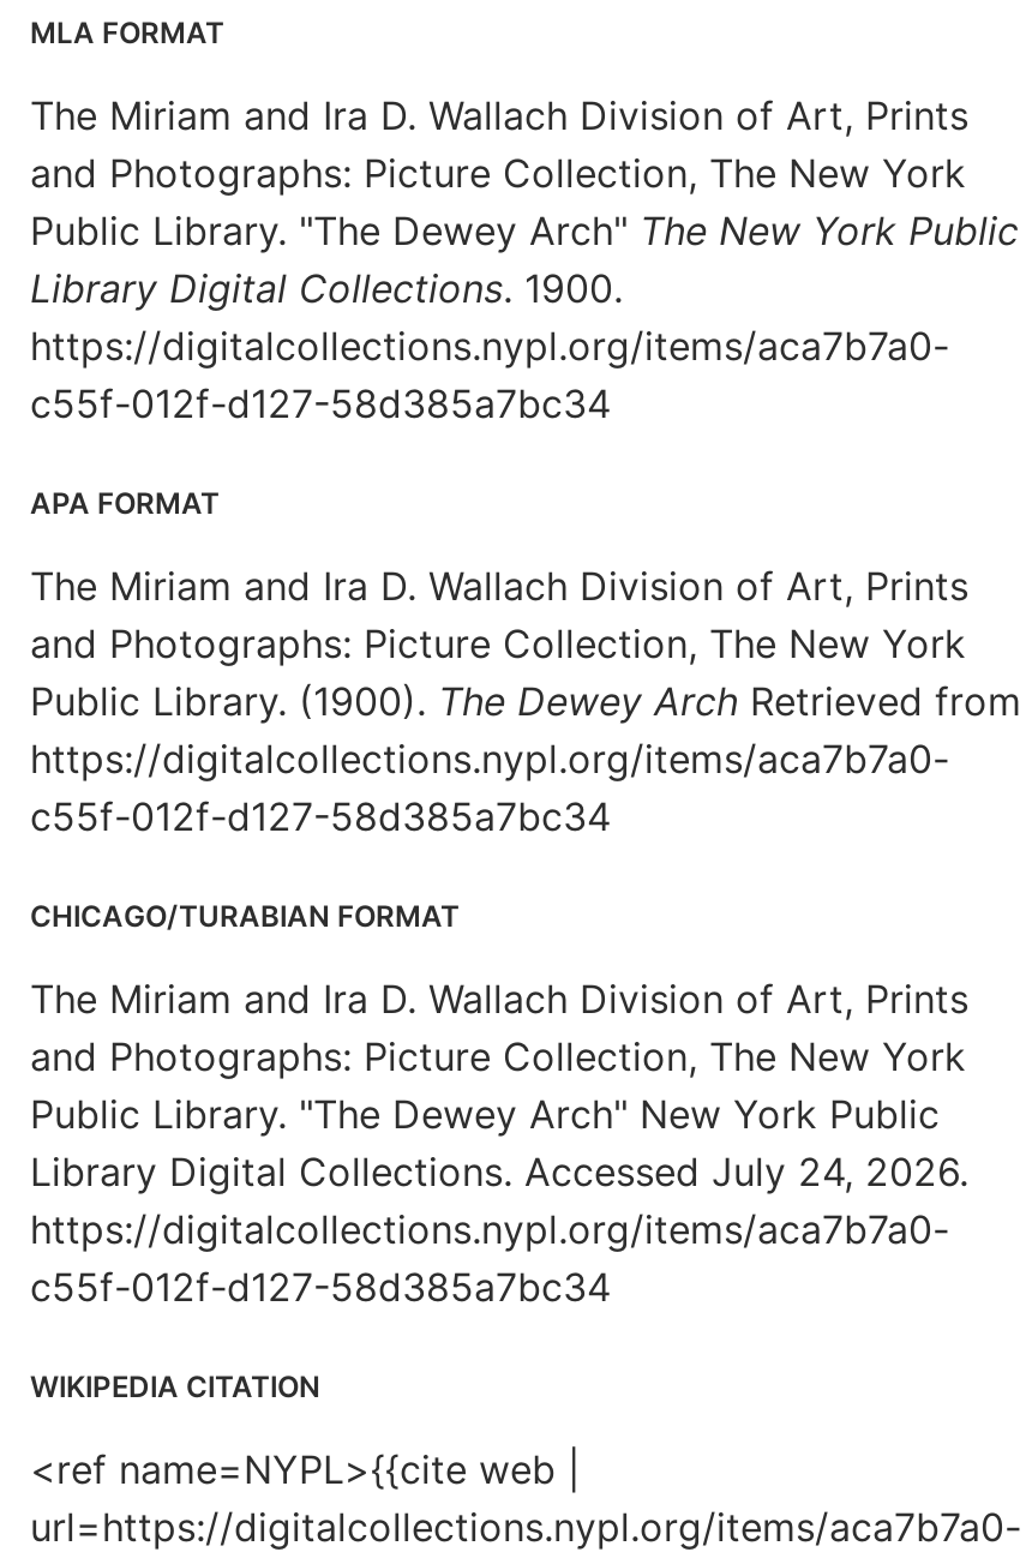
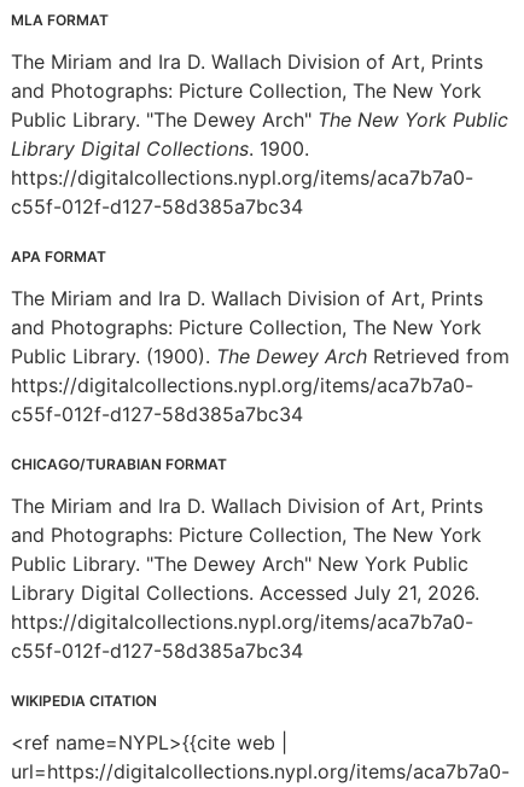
[30,1147,968,1196] Library Digital Collections. Accessed July 24, 2026. -> [11,581,479,605] Library Digital Collections. Accessed July 21, 2026.

